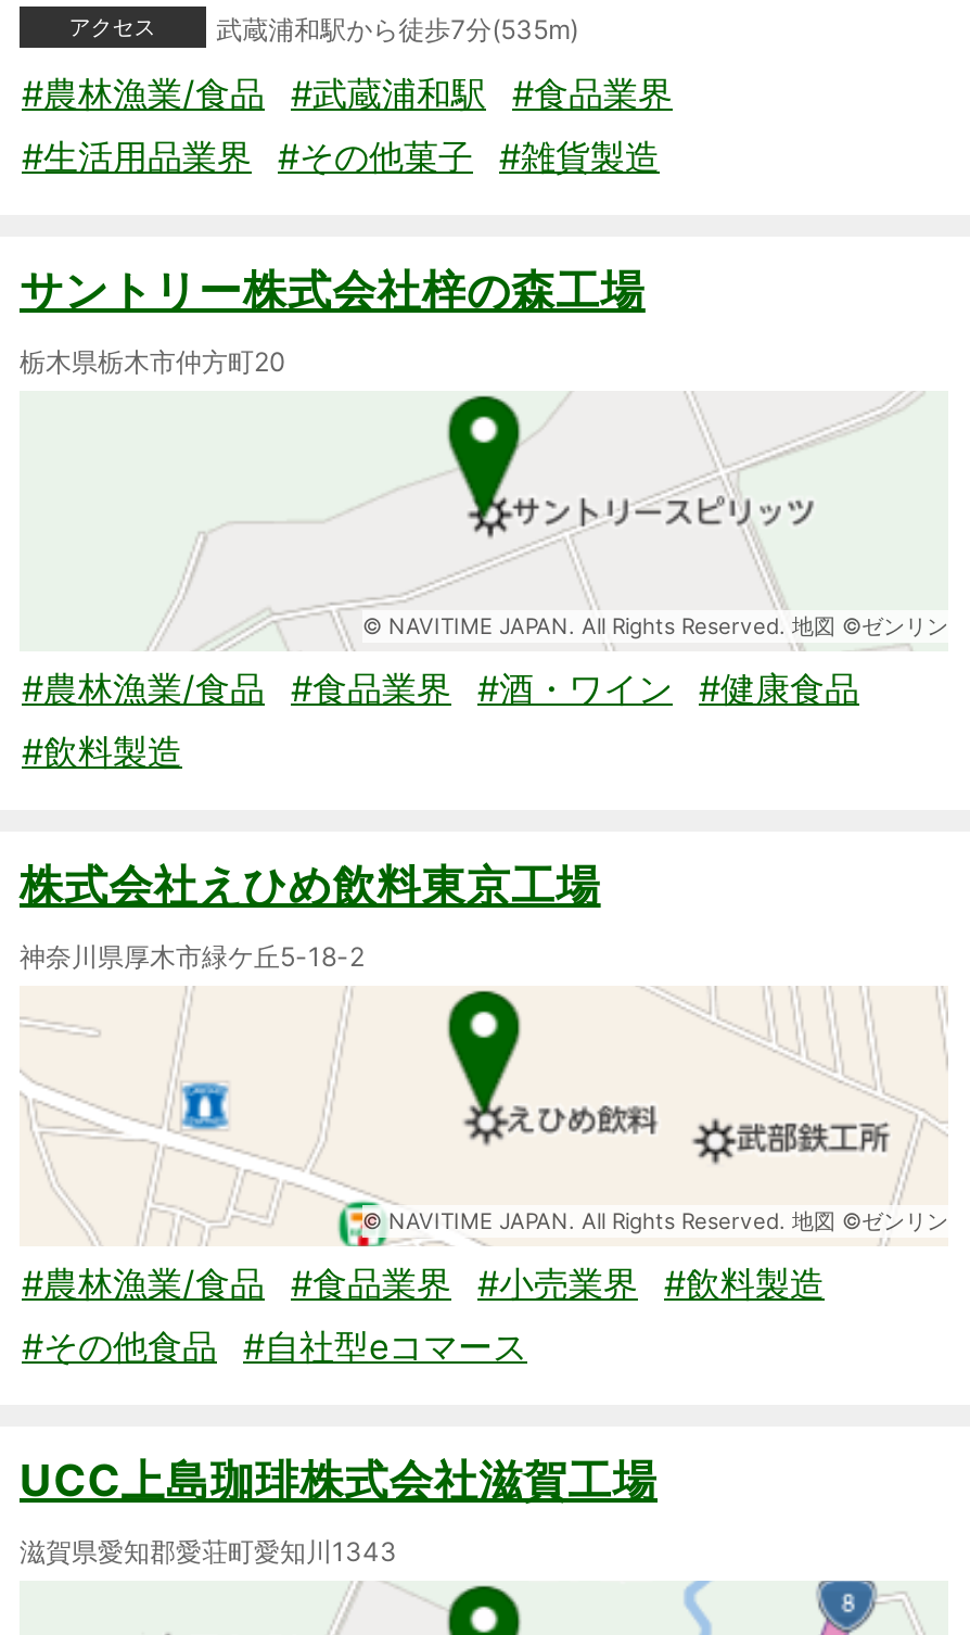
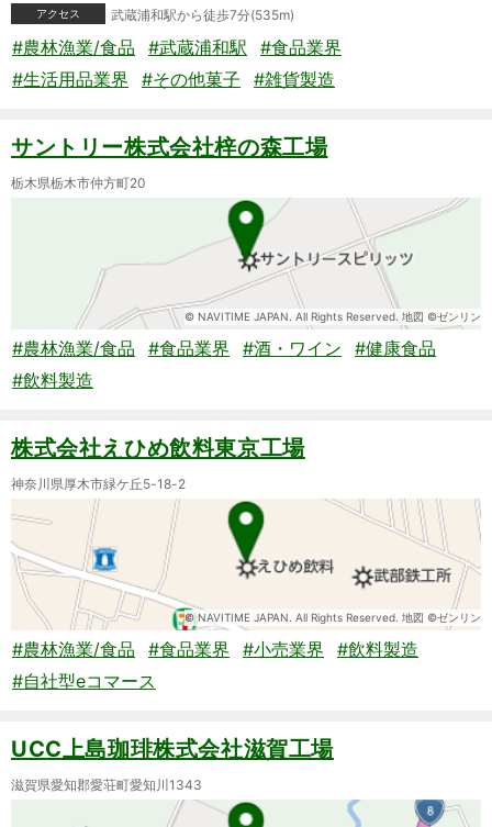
[22,1325,527,1368] #その他食品 #自社型eコマース -> [12,670,156,692] #自社型eコマース

